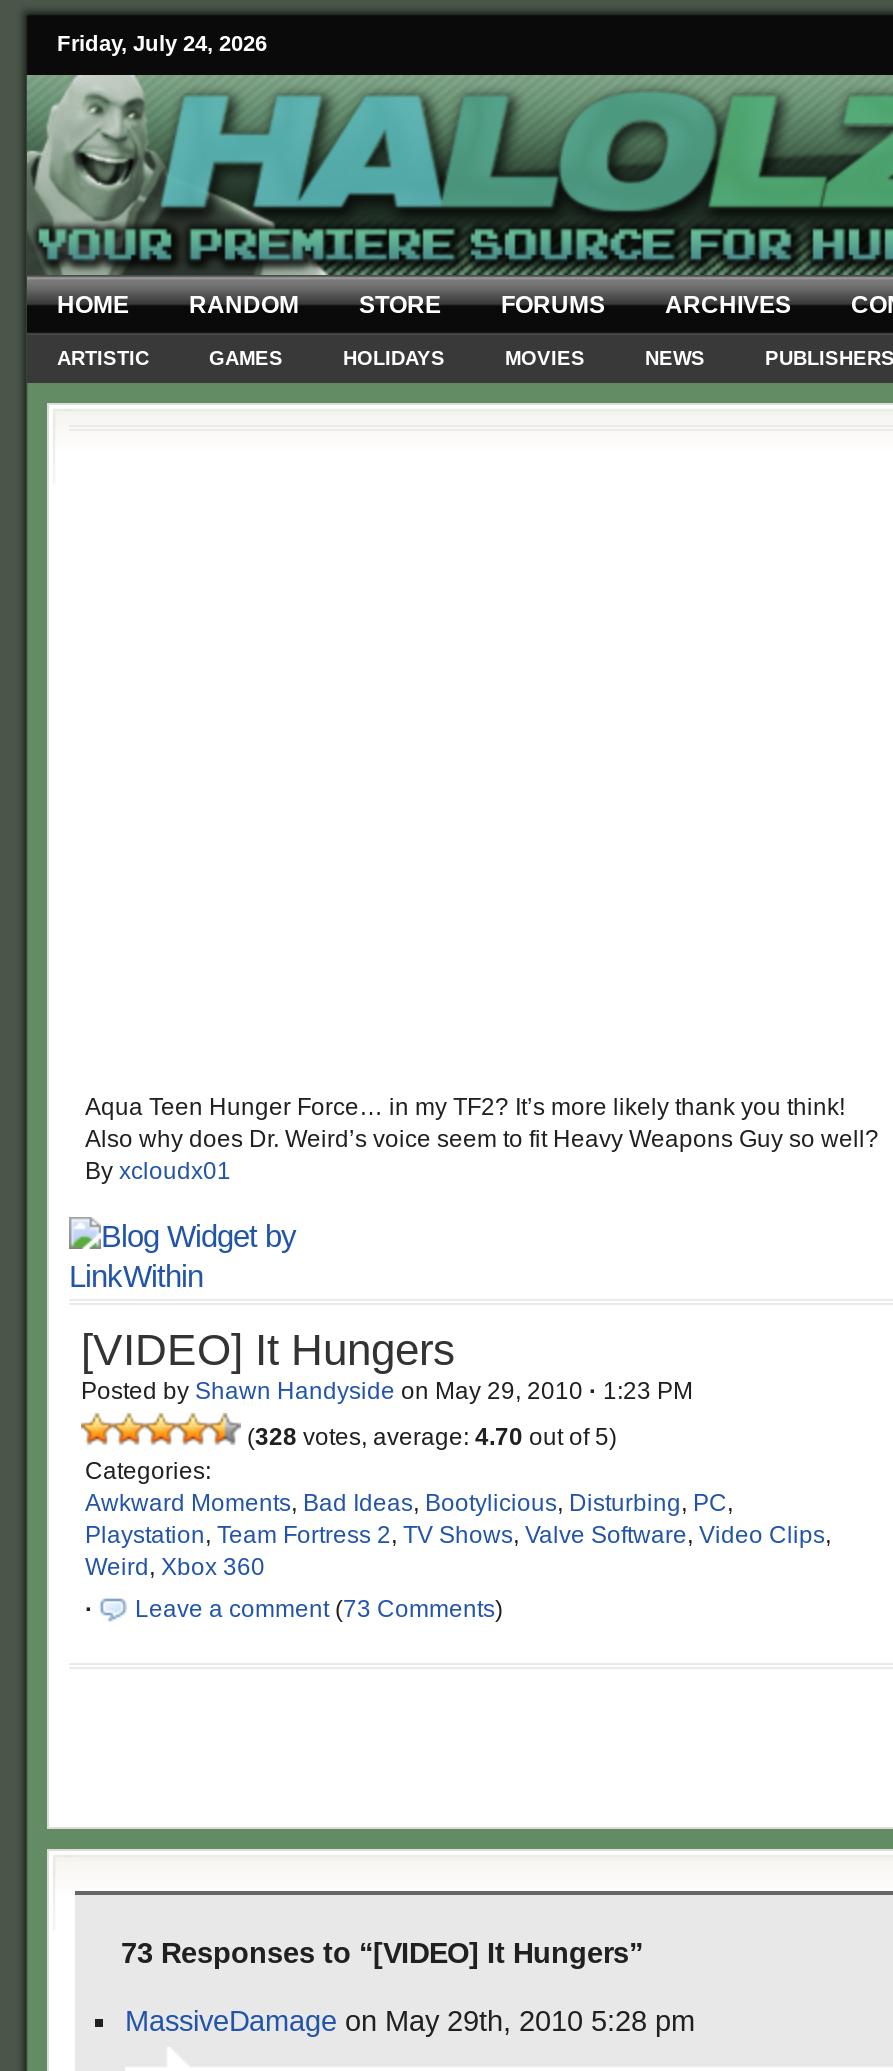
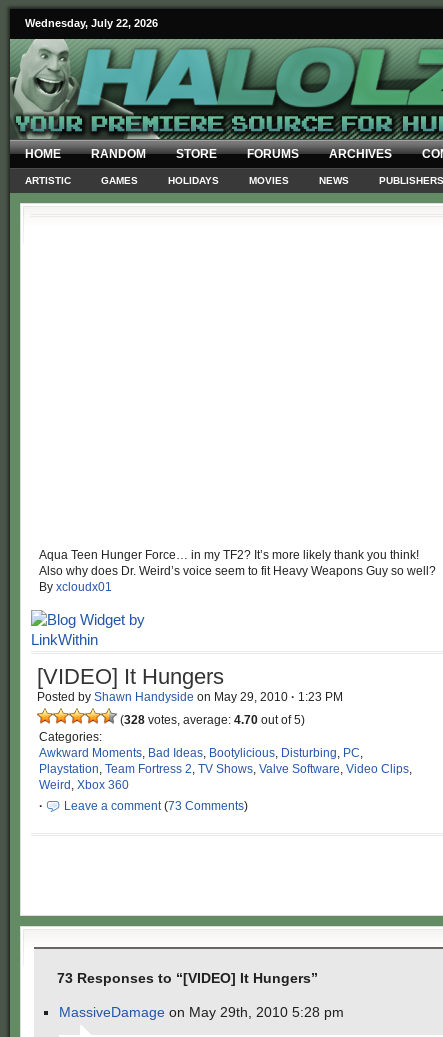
[57,31,267,55] Friday, July 24, 2026 -> [25,17,158,29] Wednesday, July 22, 2026

